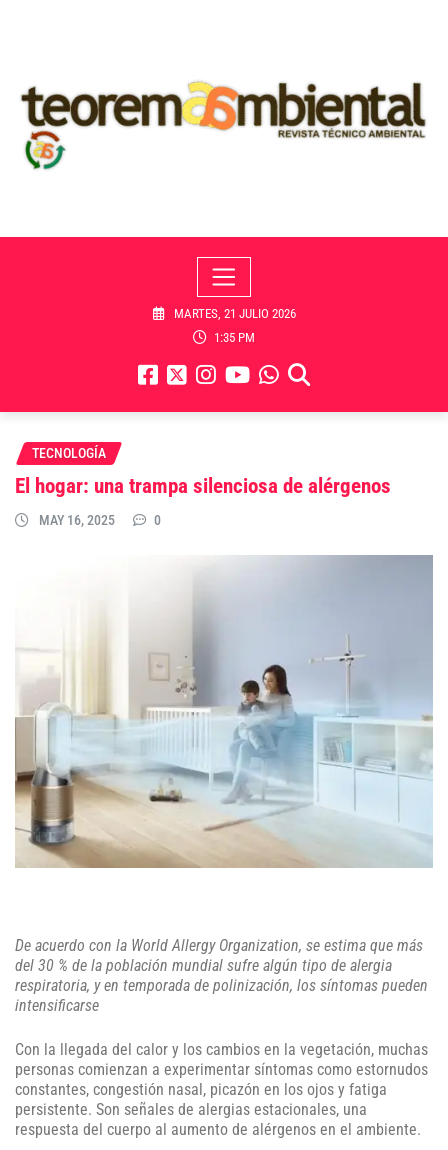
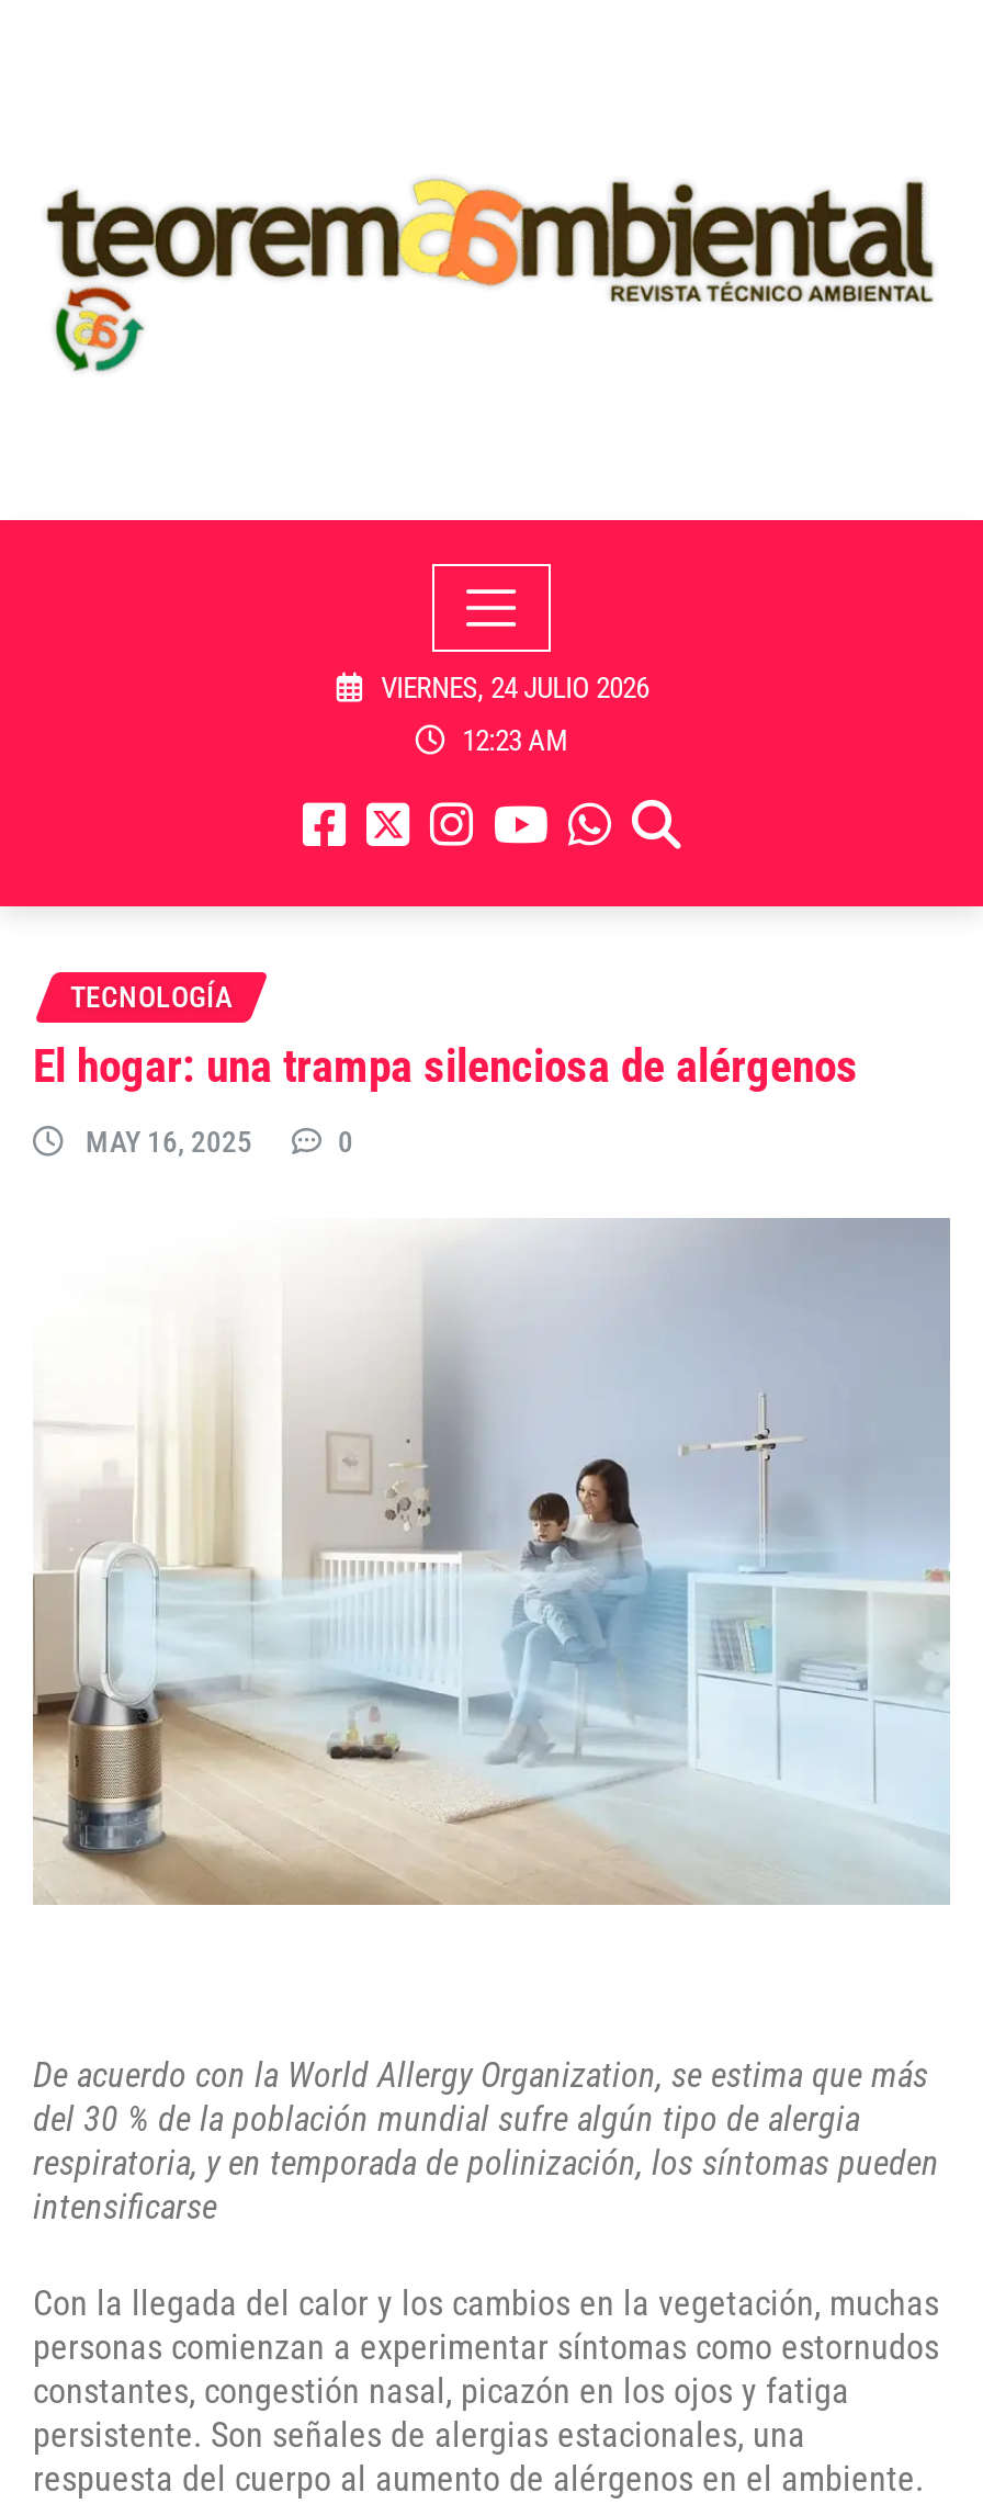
[171,306,296,321] MARTES, 21 JULIO 2026 -> [374,672,649,705] VIERNES, 24 JULIO 2026
[211,330,255,345] 1:35 PM -> [456,725,567,758] 12:23 AM

